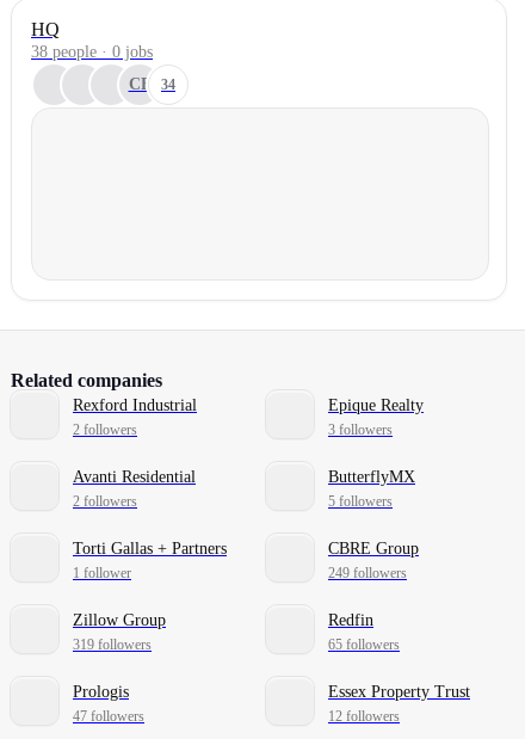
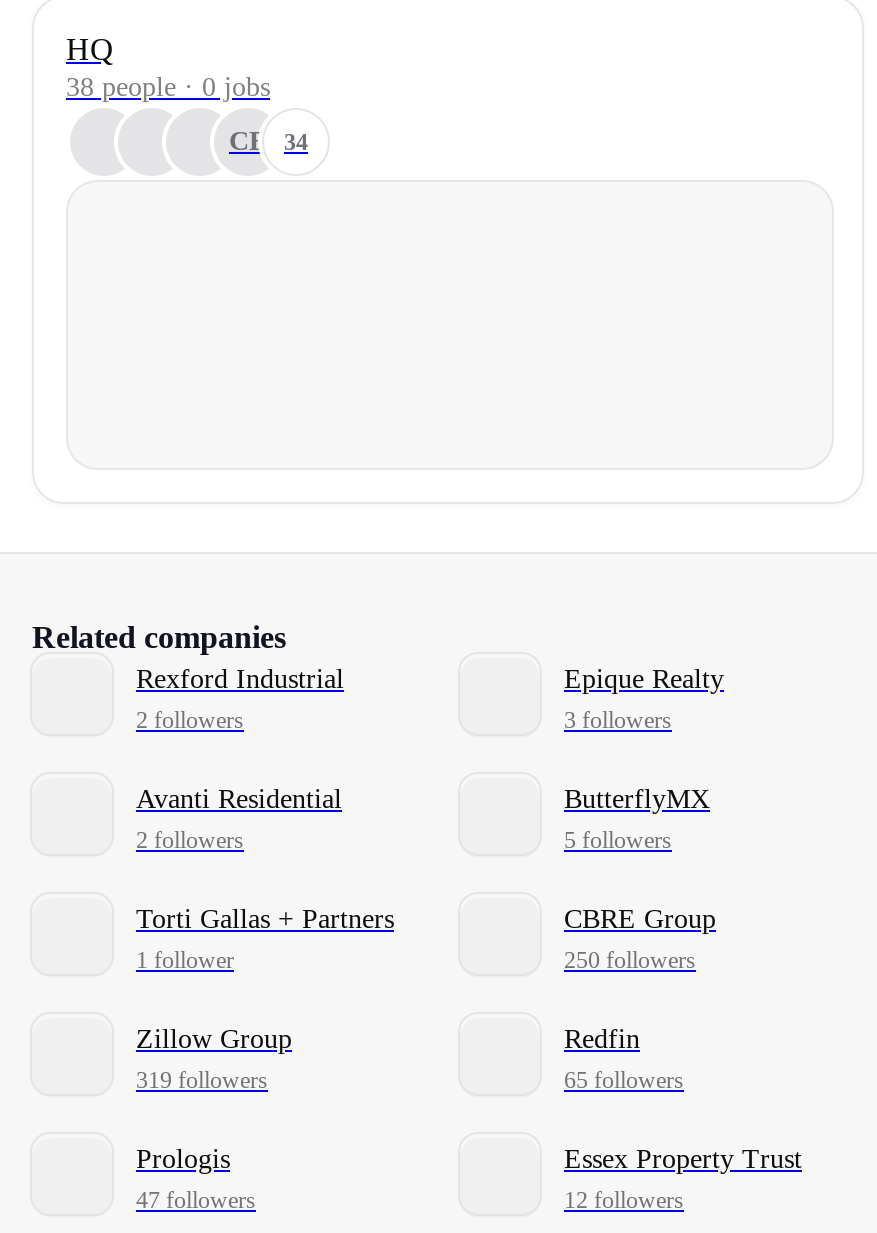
[328,564,407,581] 249 followers -> [564,946,696,974] 250 followers

